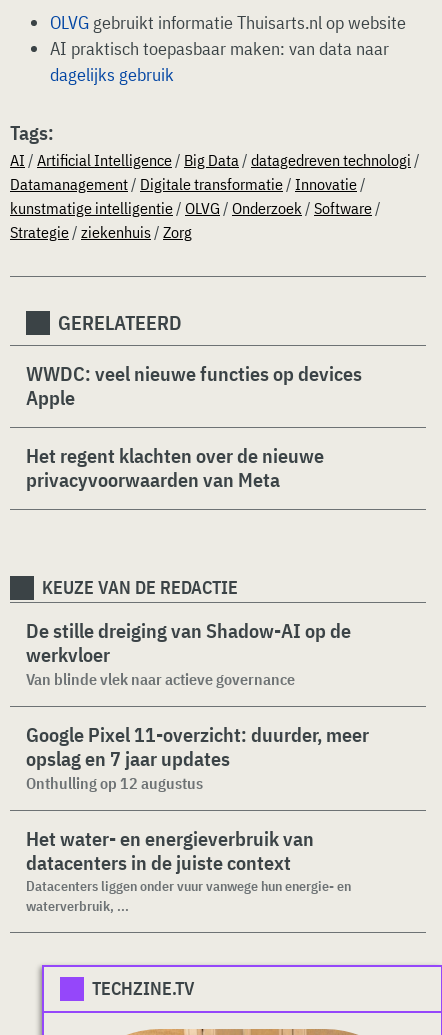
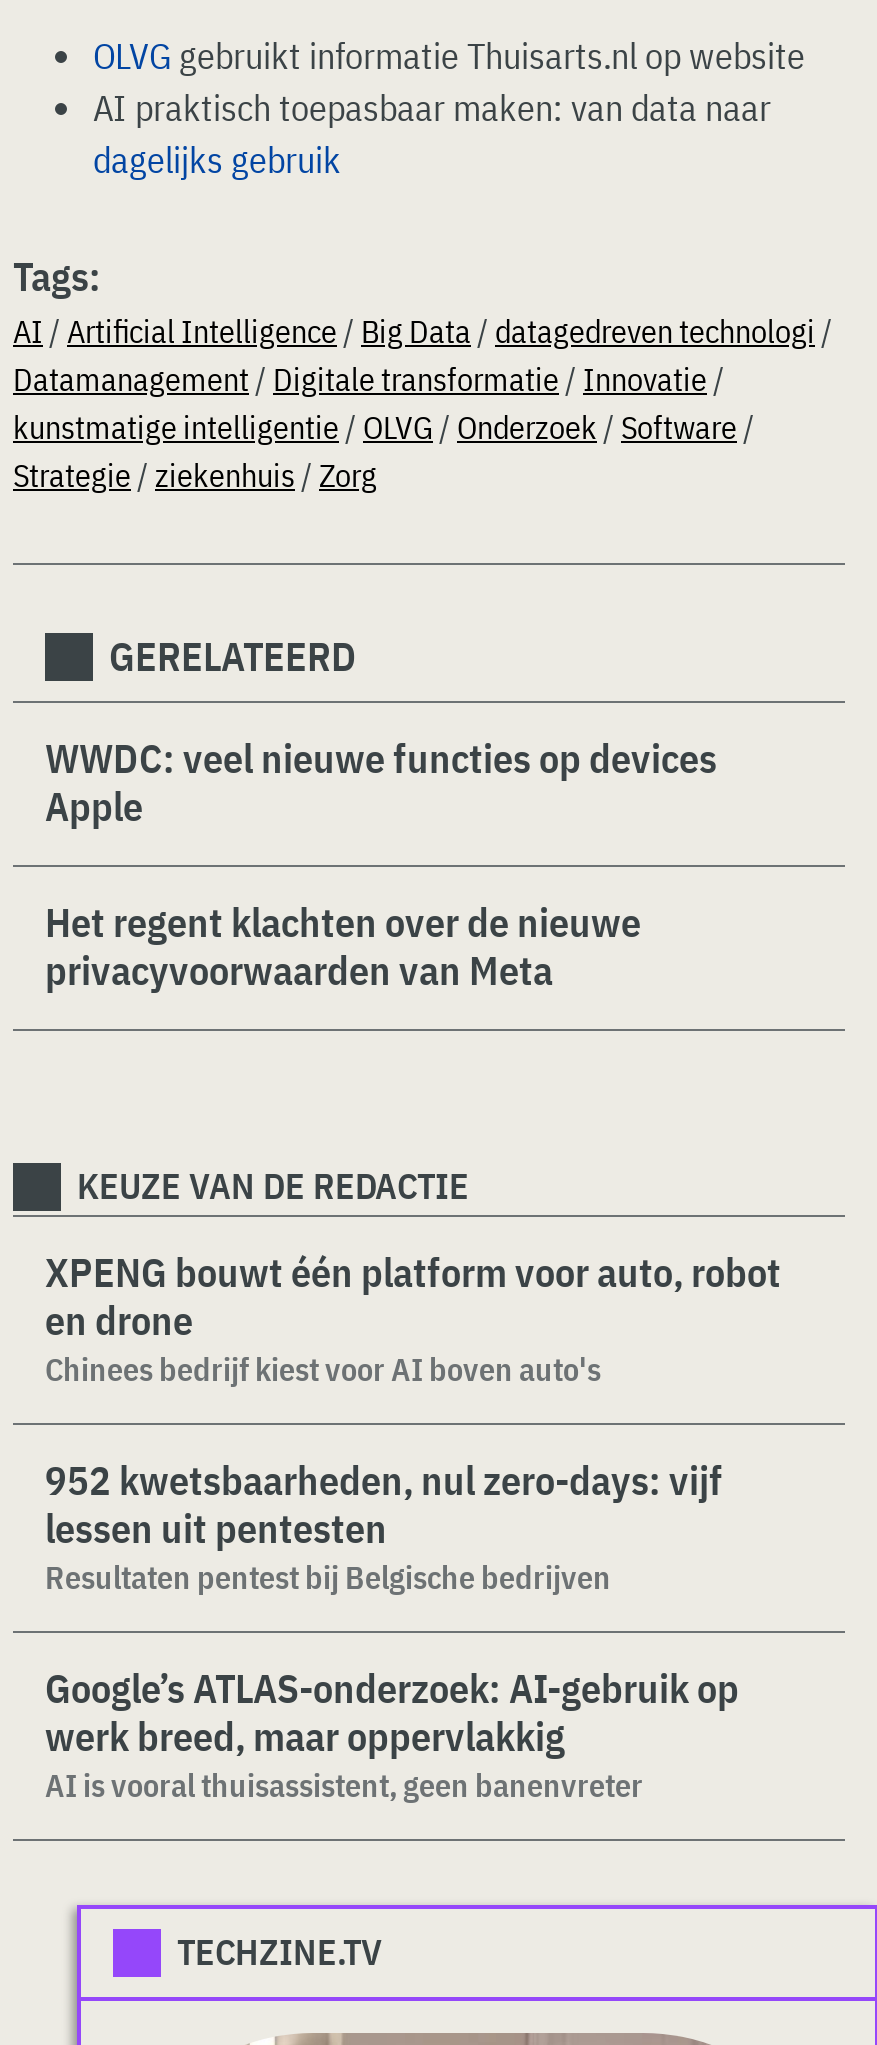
[26,617,351,689] De stille dreiging van Shadow-AI op de | werkvloer | Van blinde vlek naar actieve governance -> [45,1245,781,1389] XPENG bouwt één platform voor auto, robot | en drone | Chinees bedrijf kiest voor AI boven auto's
[26,721,369,793] Google Pixel 11-overzicht: duurder, meer | opslag en 7 jaar updates | Onthulling op 12 augustus -> [45,1453,723,1597] 952 kwetsbaarheden, nul zero-days: vijf | lessen uit pentesten | Resultaten pentest bij Belgische bedrijven
[26,825,351,915] Het water- en energieverbruik van | datacenters in de juiste context | Datacenters liggen onder vuur vanwege hun energie- en | waterverbruik, ... -> [45,1661,739,1805] Google’s ATLAS-onderzoek: AI-gebruik op | werk breed, maar oppervlakkig | AI is vooral thuisassistent, geen banenvreter

